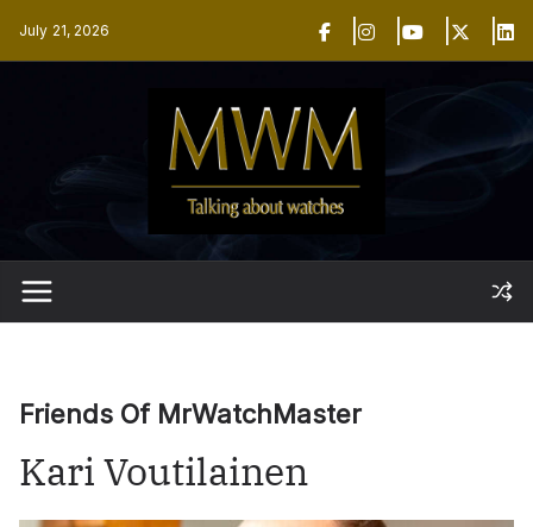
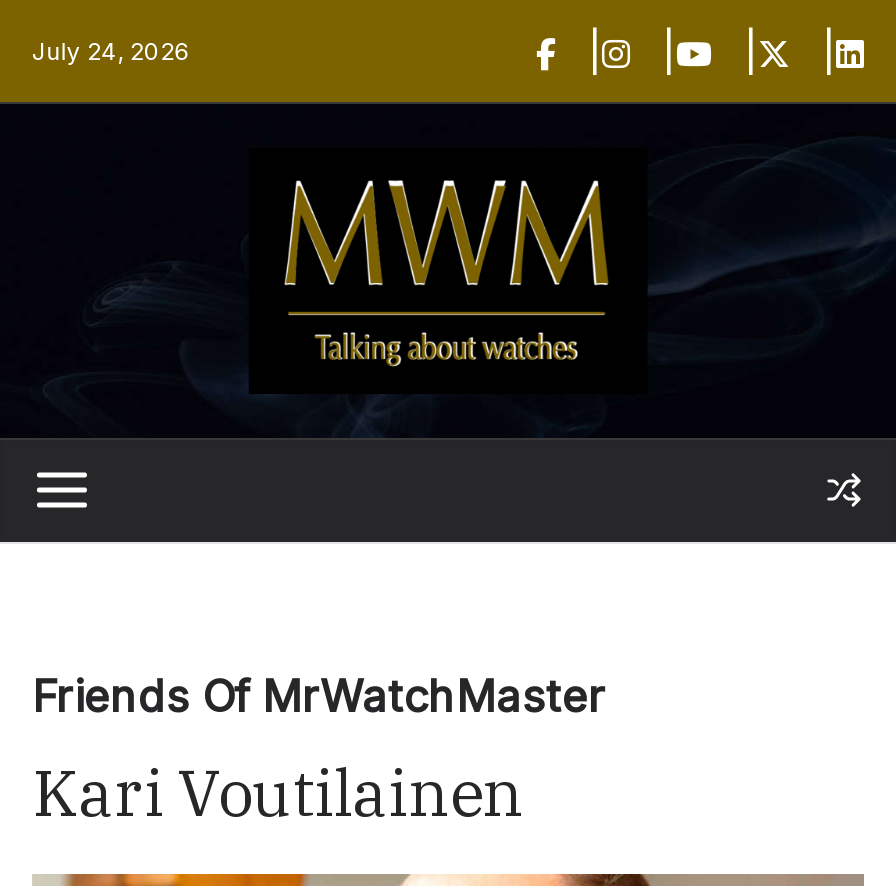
[19,21,110,39] July 21, 2026 -> [32,36,191,66] July 24, 2026

